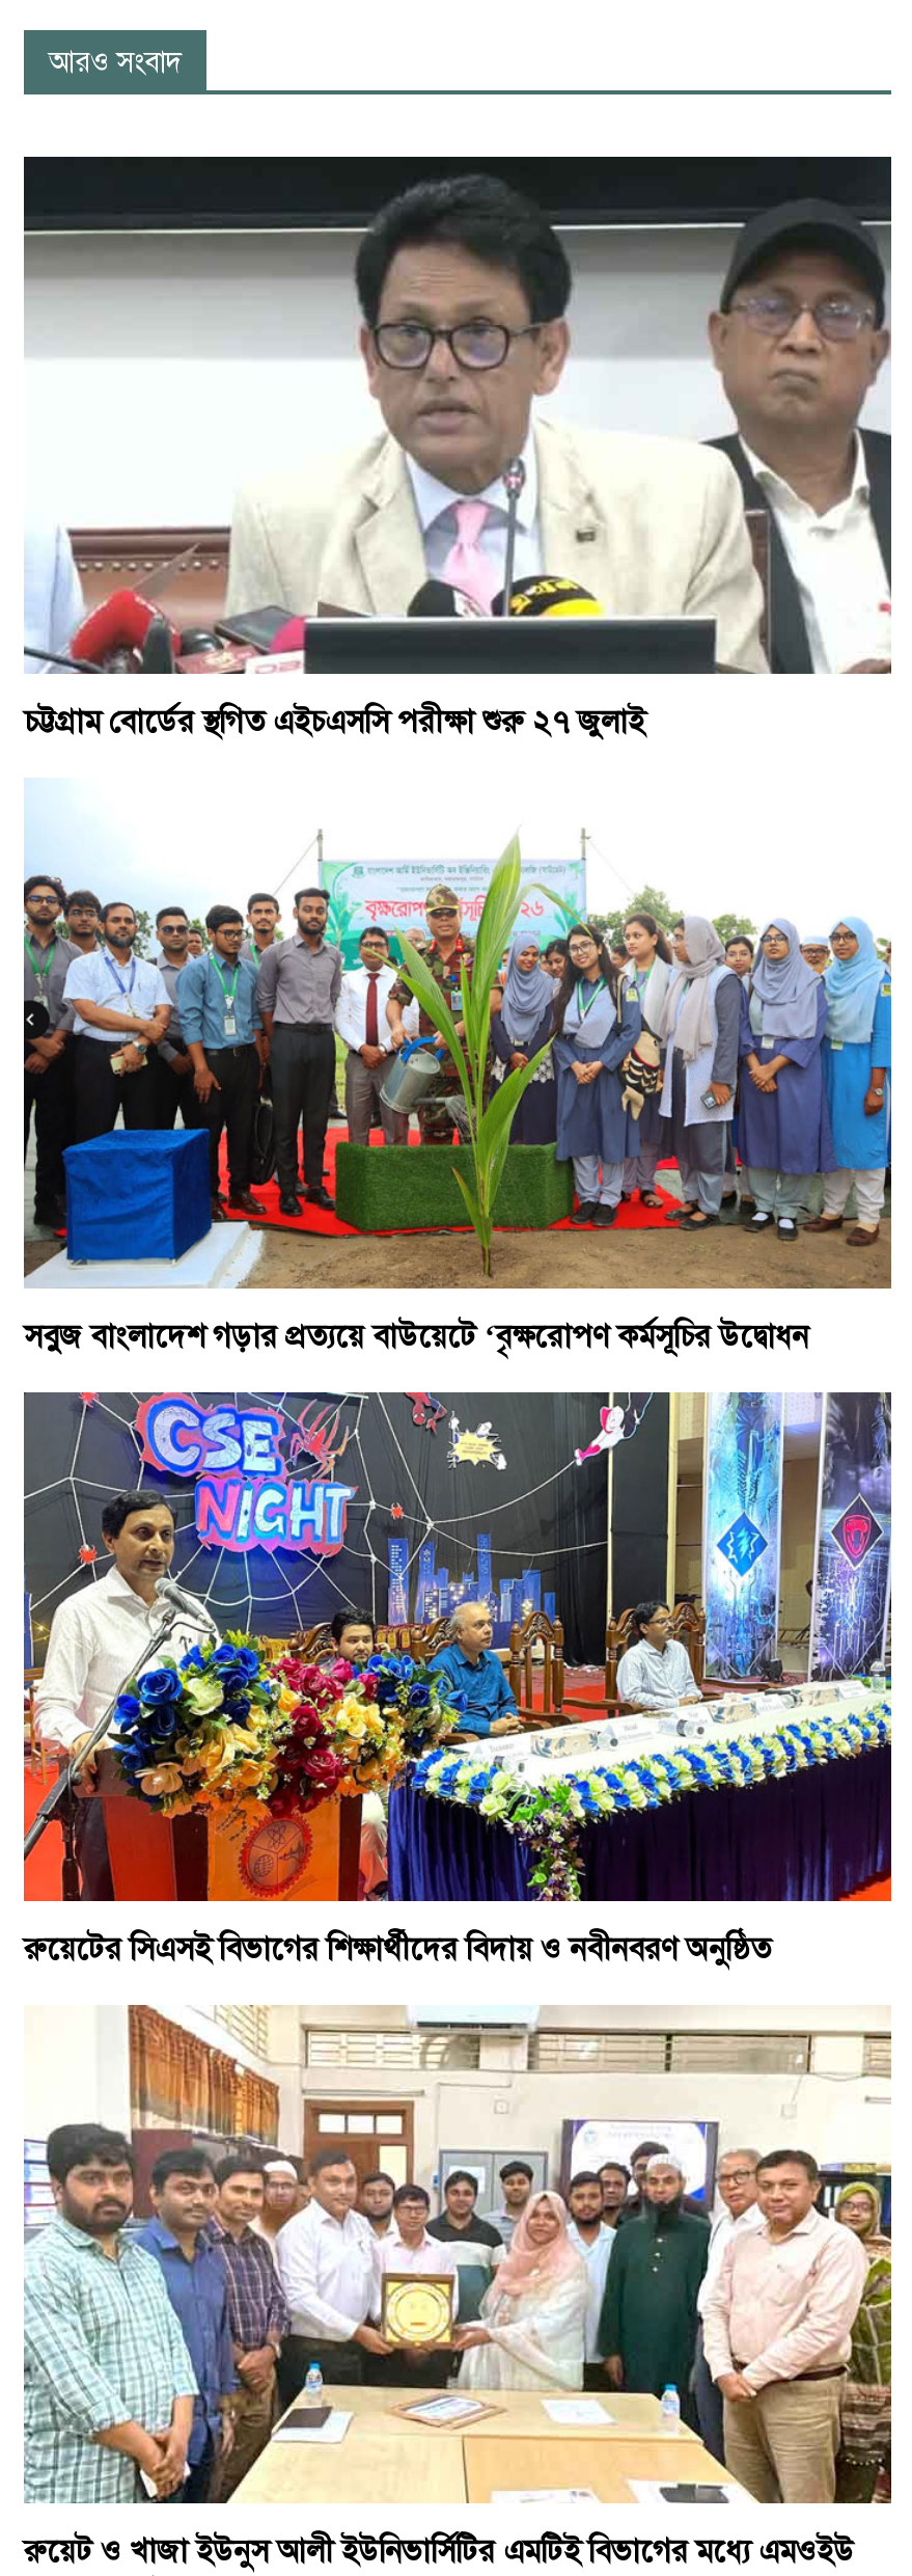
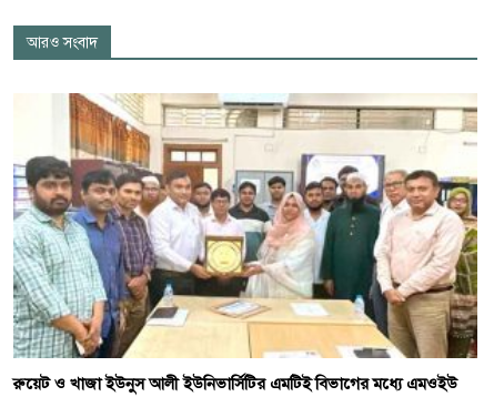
[22,155,893,741] [image] | চট্টগ্রাম বোর্ডের স্থগিত এইচএসসি পরীক্ষা শুরু ২৭ জুলাই -> none
[22,780,893,1354] [image] | সবুজ বাংলাদেশ গড়ার প্রত্যয়ে বাউয়েটে ‘বৃক্ষরোপণ কর্মসূচির উদ্বোধন -> none
[22,1390,893,1968] [image] | রুয়েটের সিএসই বিভাগের শিক্ষার্থীদের বিদায় ও নবীনবরণ অনুষ্ঠিত -> none

